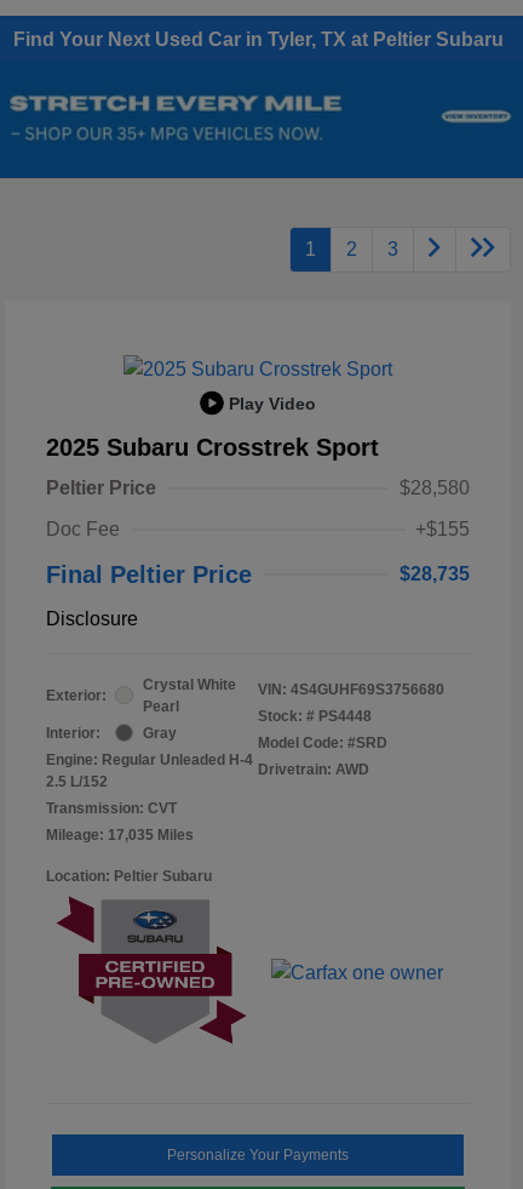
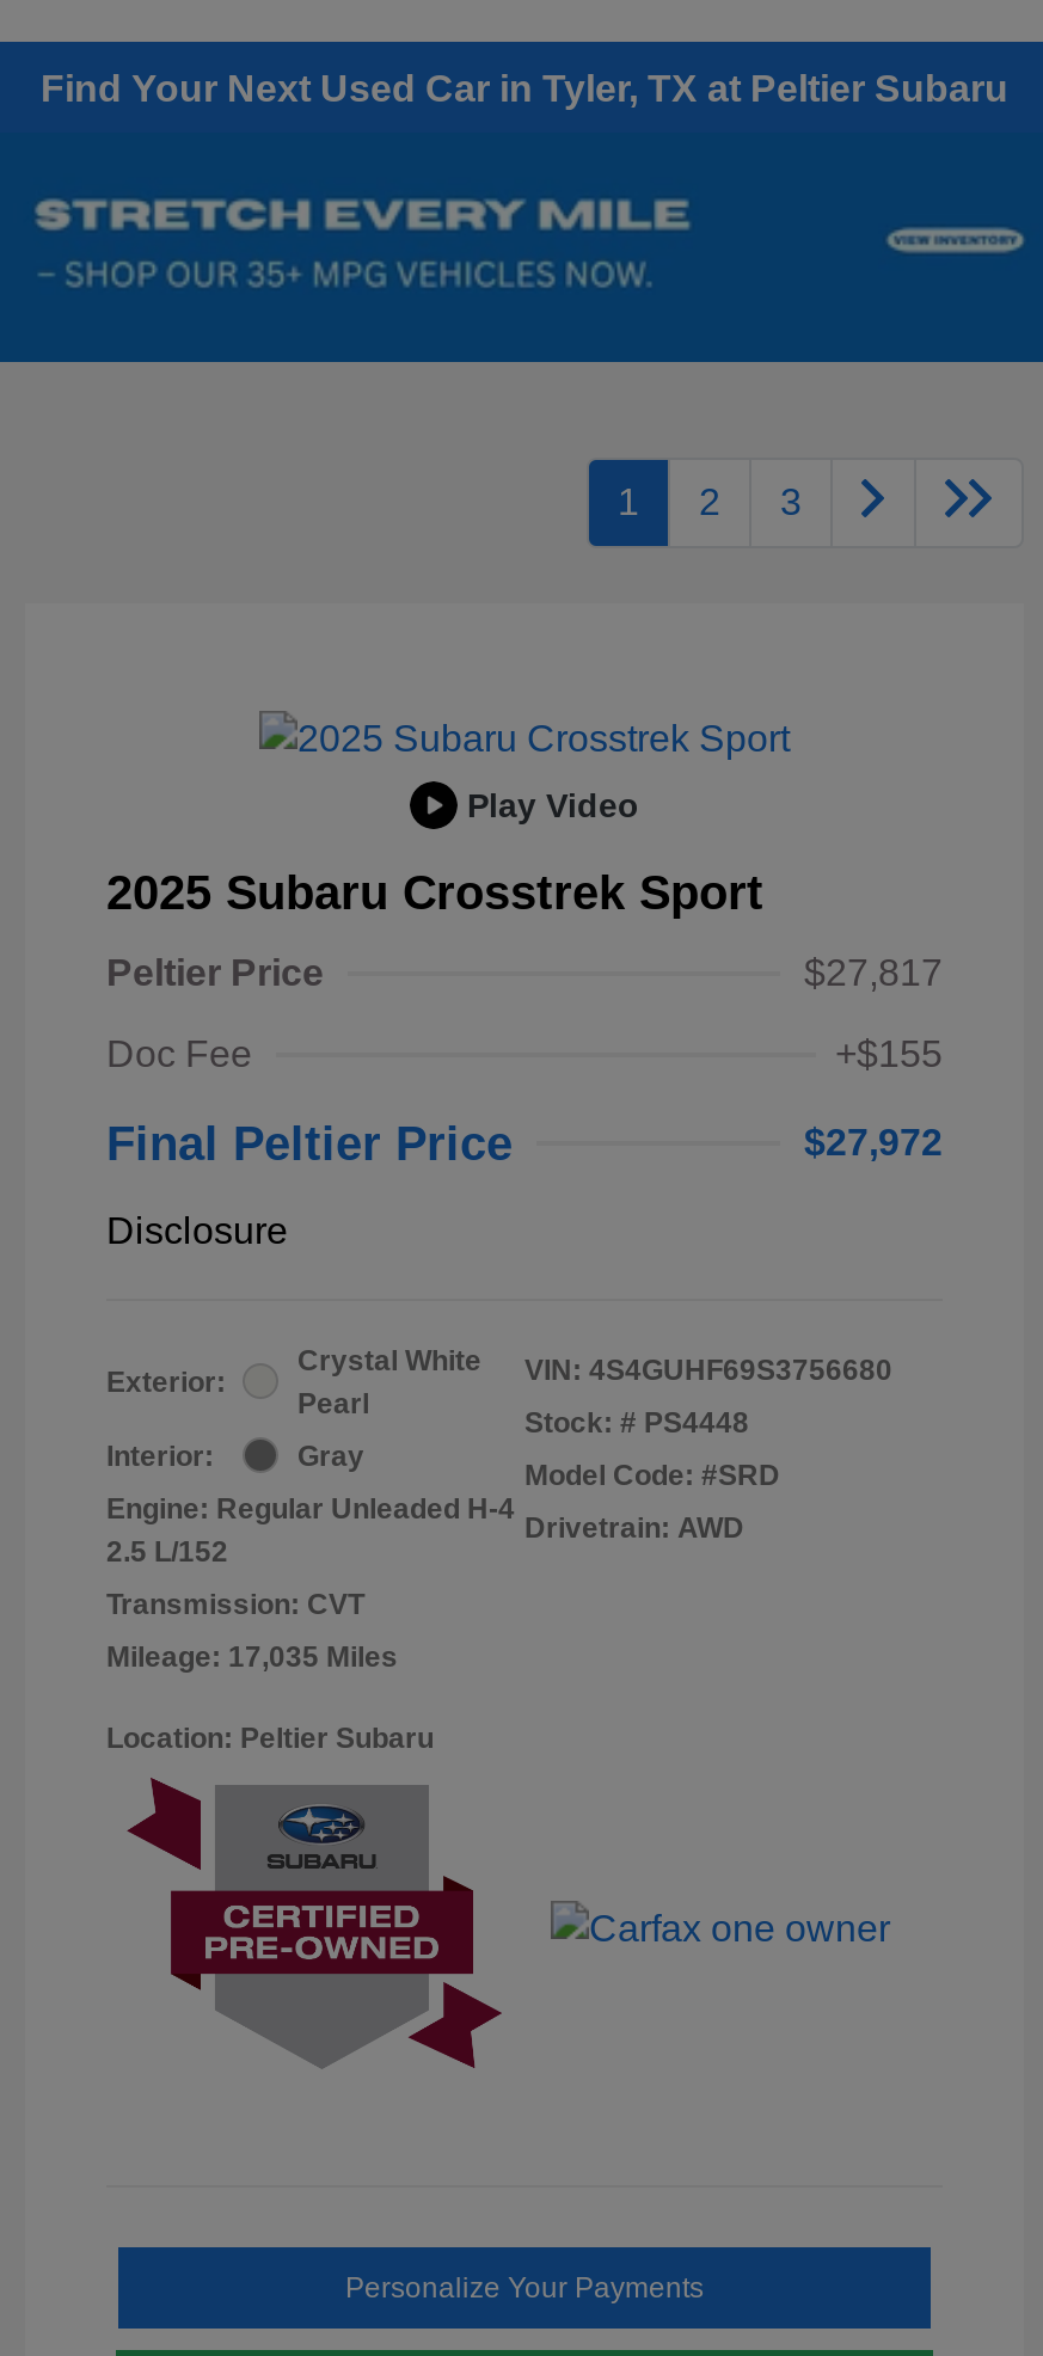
[400,477,470,498] $28,580 -> [804,951,943,992] $27,817
[400,563,470,584] $28,735 -> [804,1121,943,1161] $27,972

